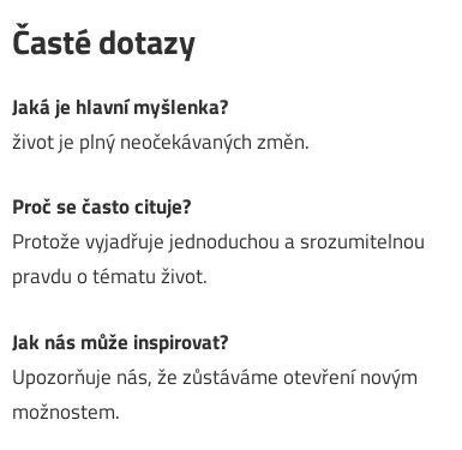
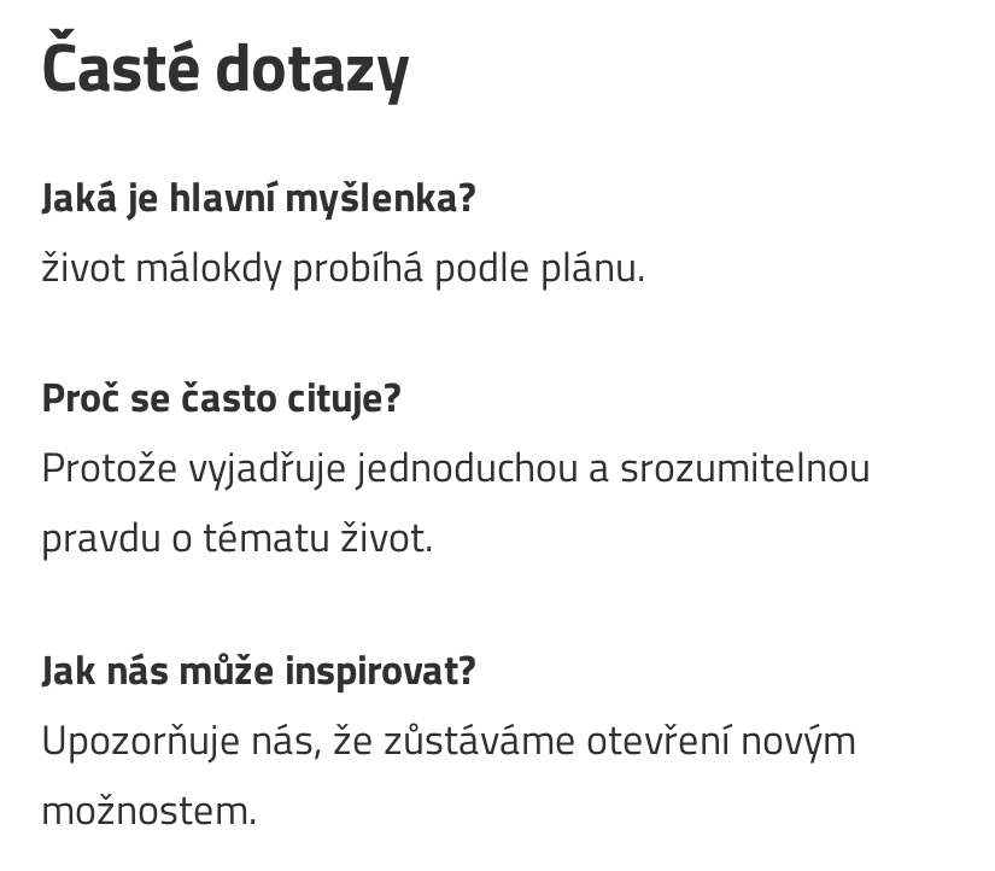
[12,126,310,157] život je plný neočekávaných změn. -> [41,235,646,297] život málokdy probíhá podle plánu.

